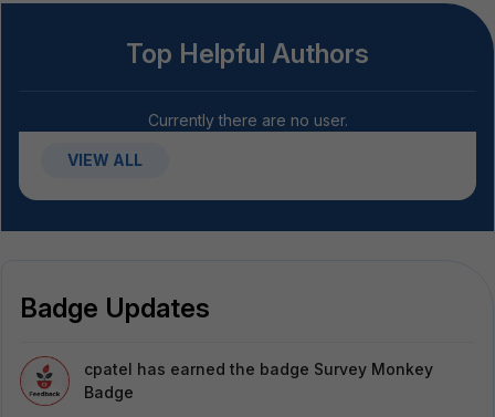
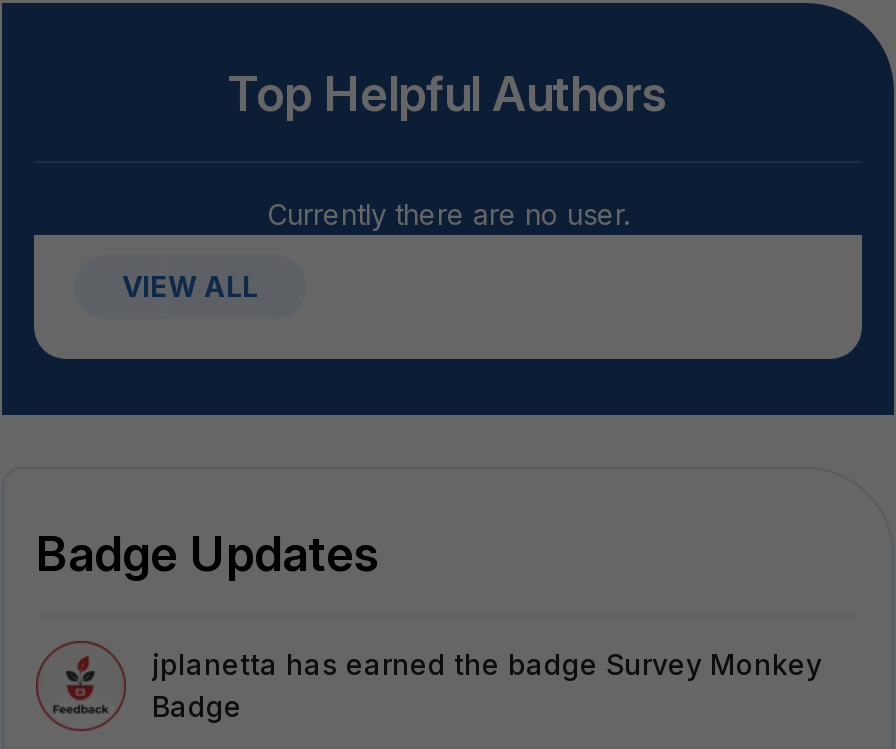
[84,360,433,379] cpatel has earned the badge Survey Monkey -> [152,646,822,680] jplanetta has earned the badge Survey Monkey

